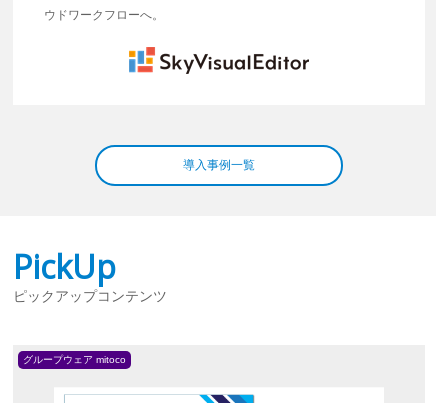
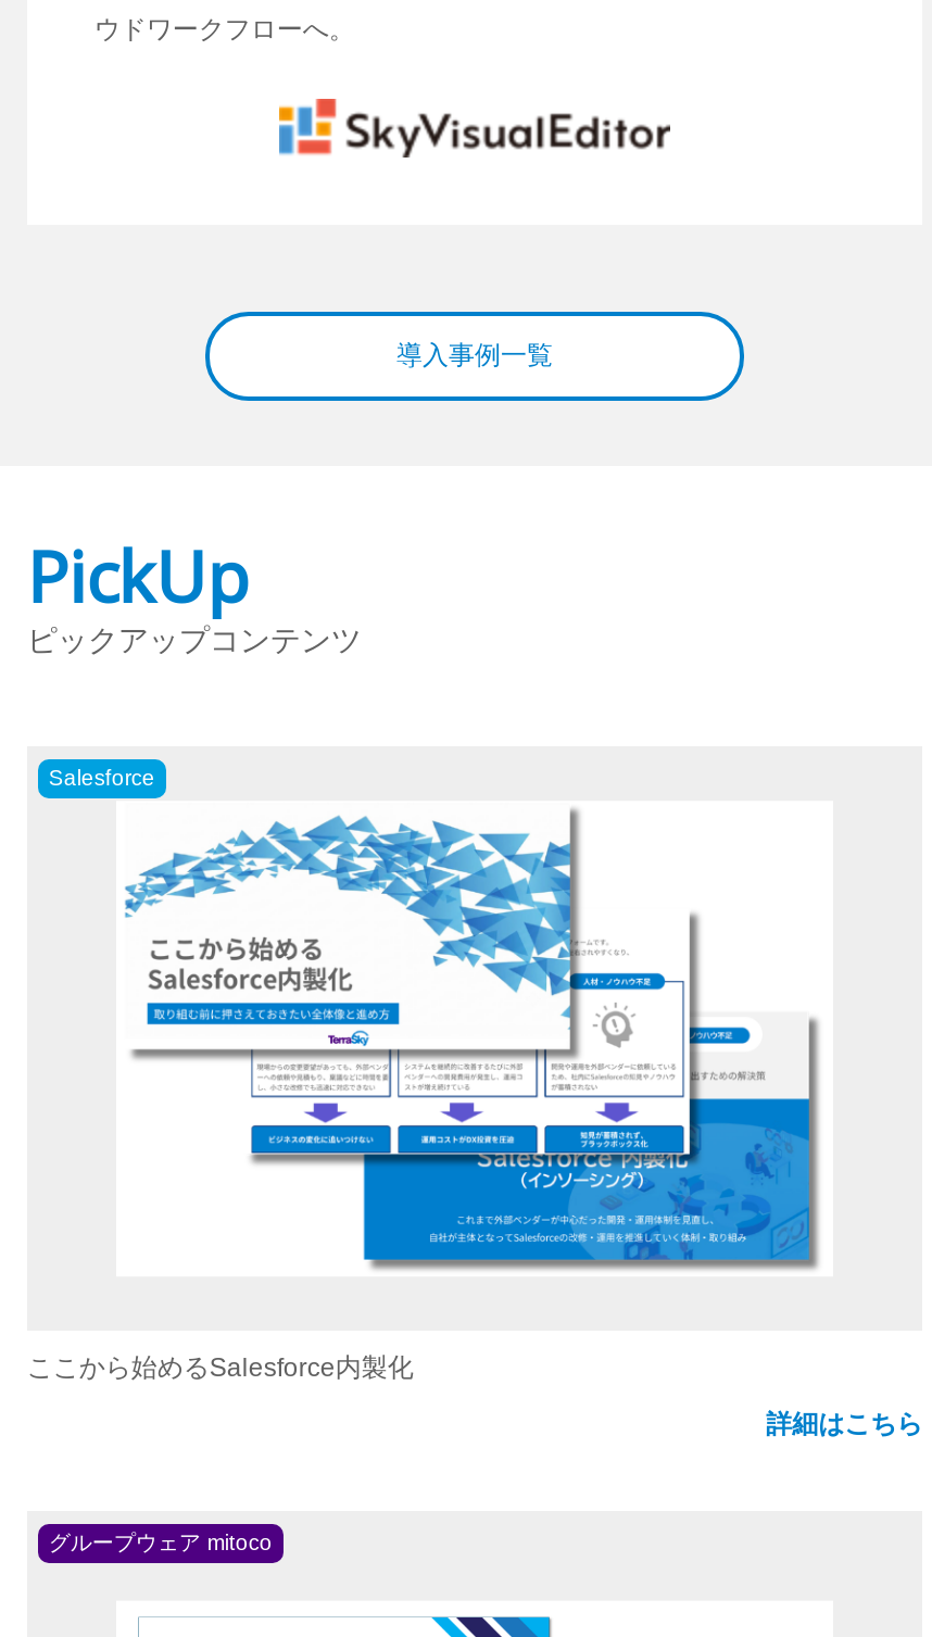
none -> [27,809,922,1440] [image] | ここから始めるSalesforce内製化 | 詳細はこちら
none -> [49,766,155,790] Salesforce

